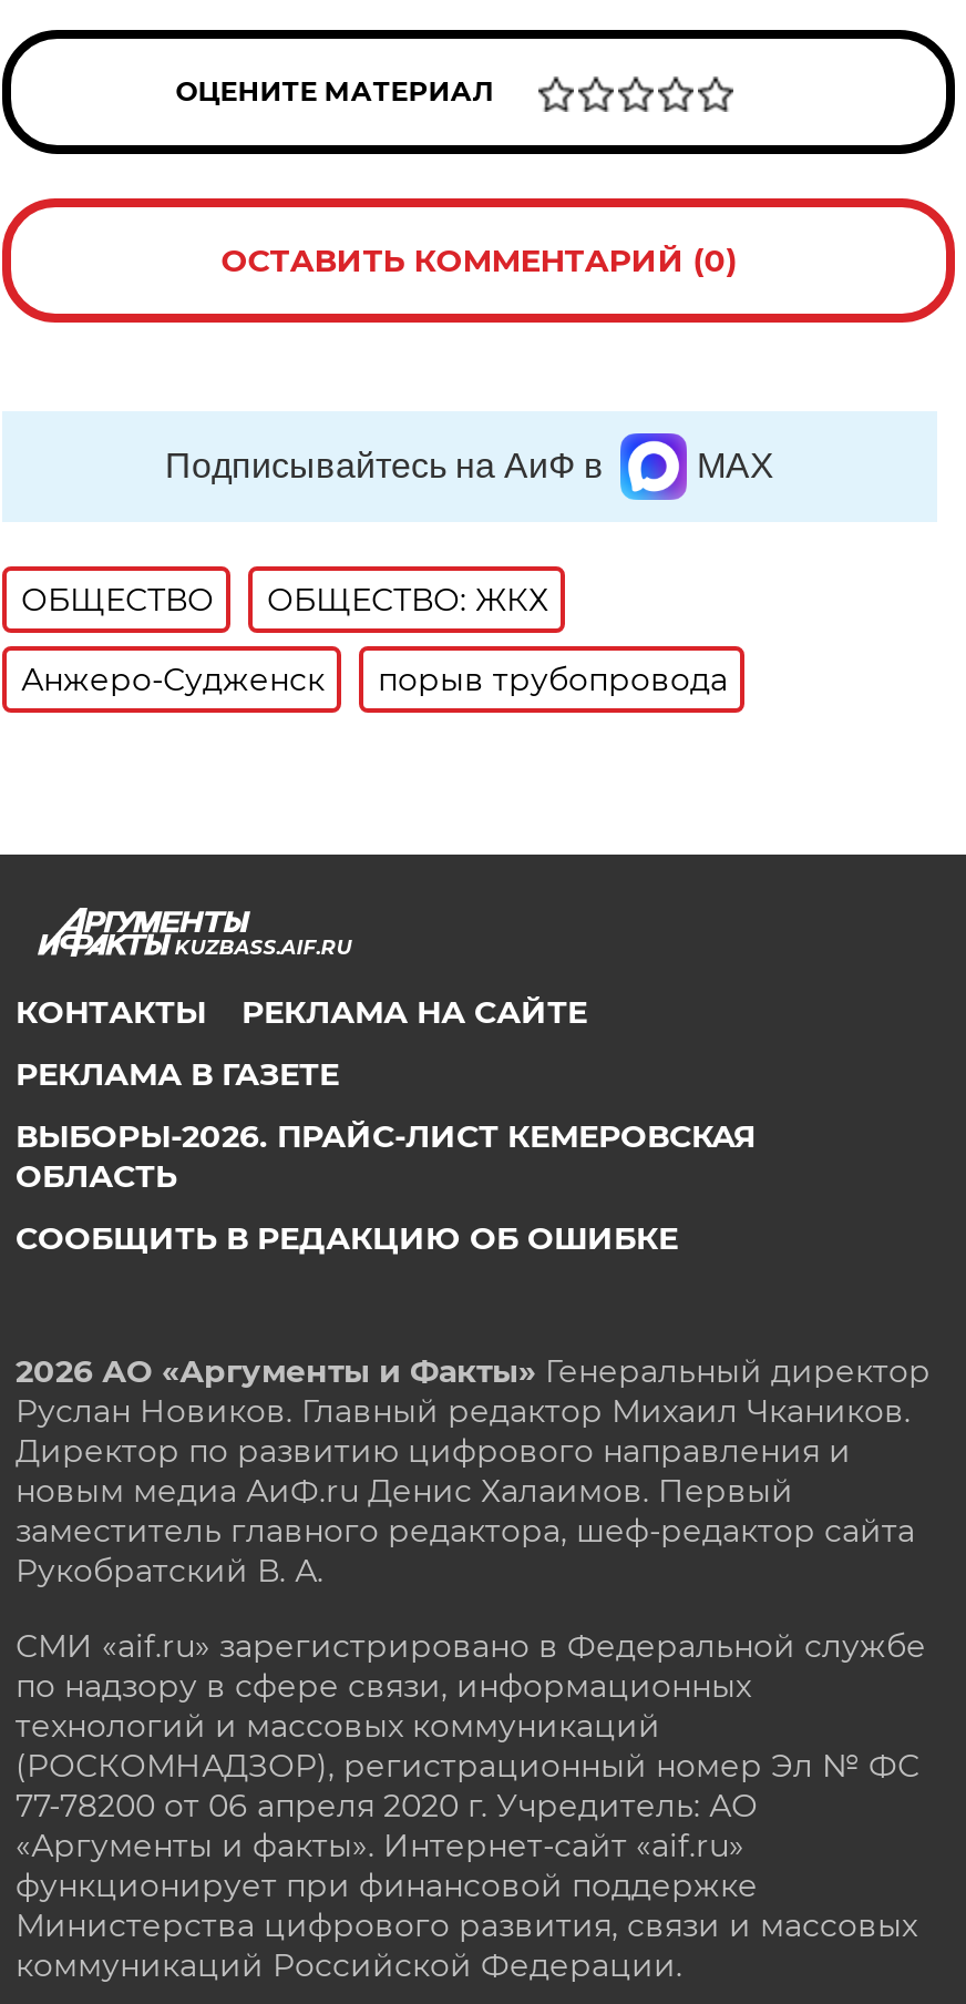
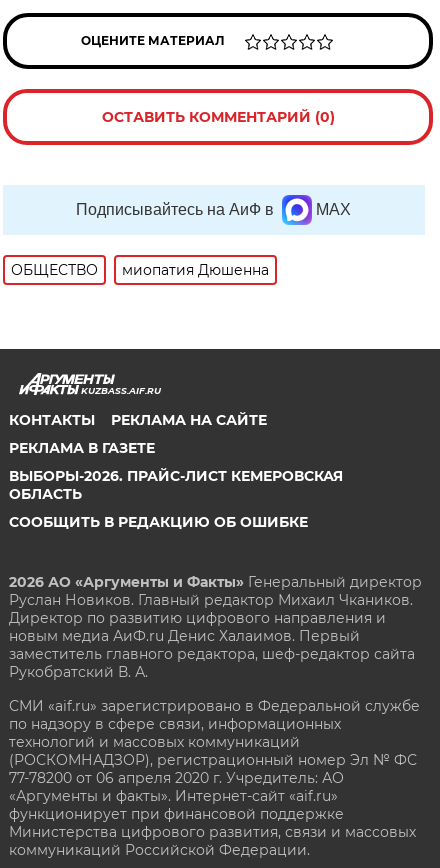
[21,580,728,699] ОБЩЕСТВО: ЖКХ | Анжеро-Судженск | порыв трубопровода -> [122,261,269,279] миопатия Дюшенна

